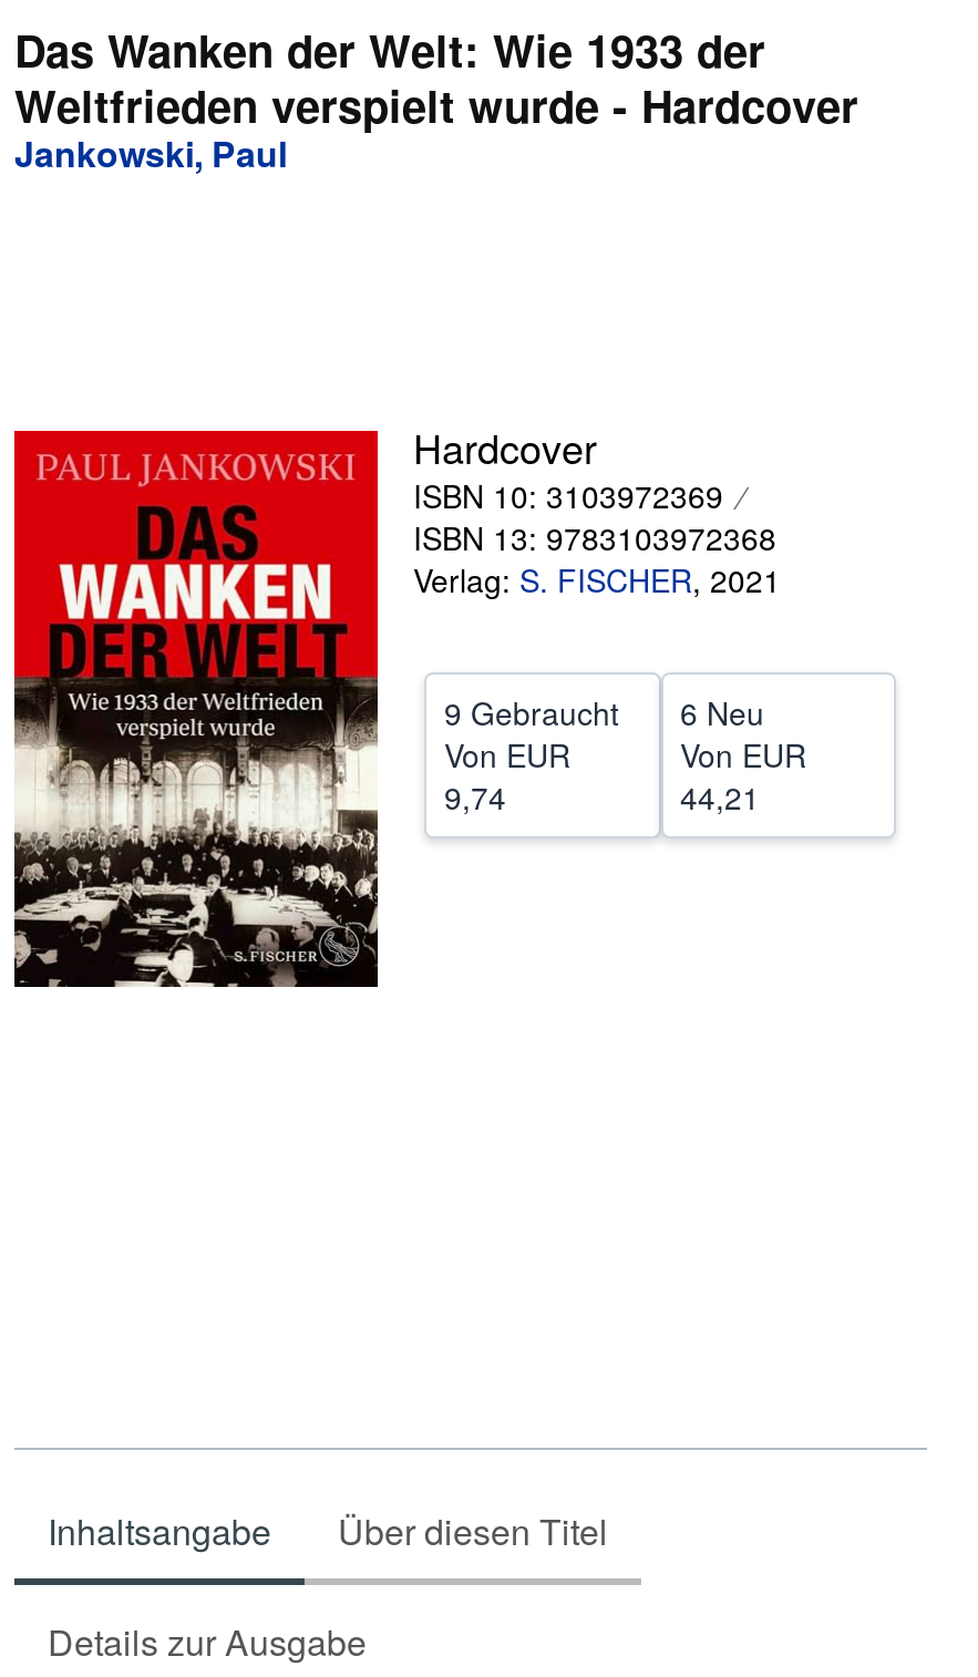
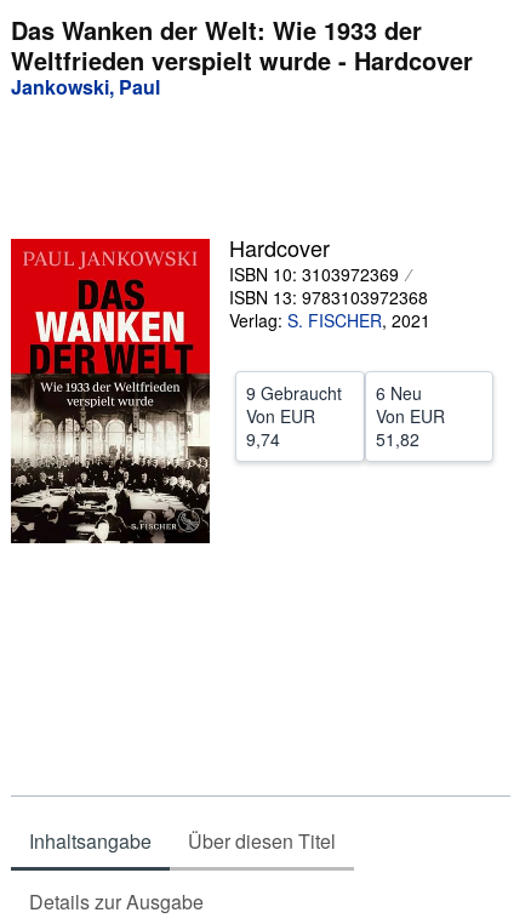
[680,774,760,819] 44,21 -> [375,427,419,451] 51,82

